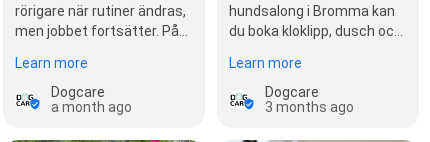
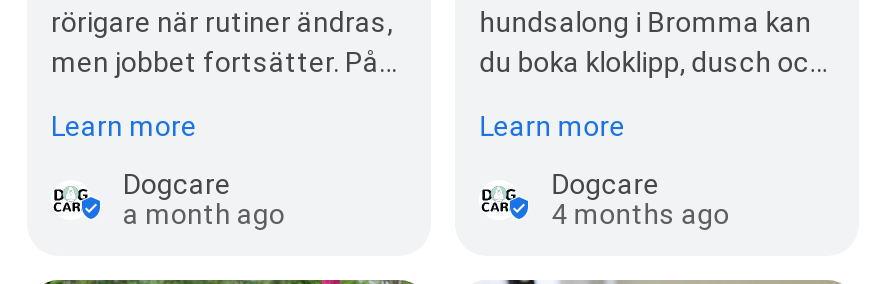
[265,99,354,115] 3 months ago -> [551,198,729,230] 4 months ago

